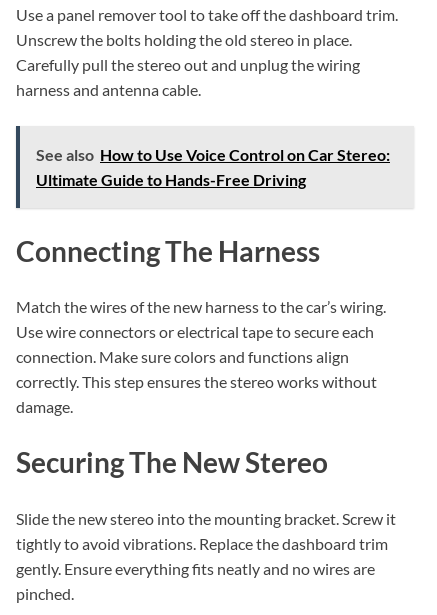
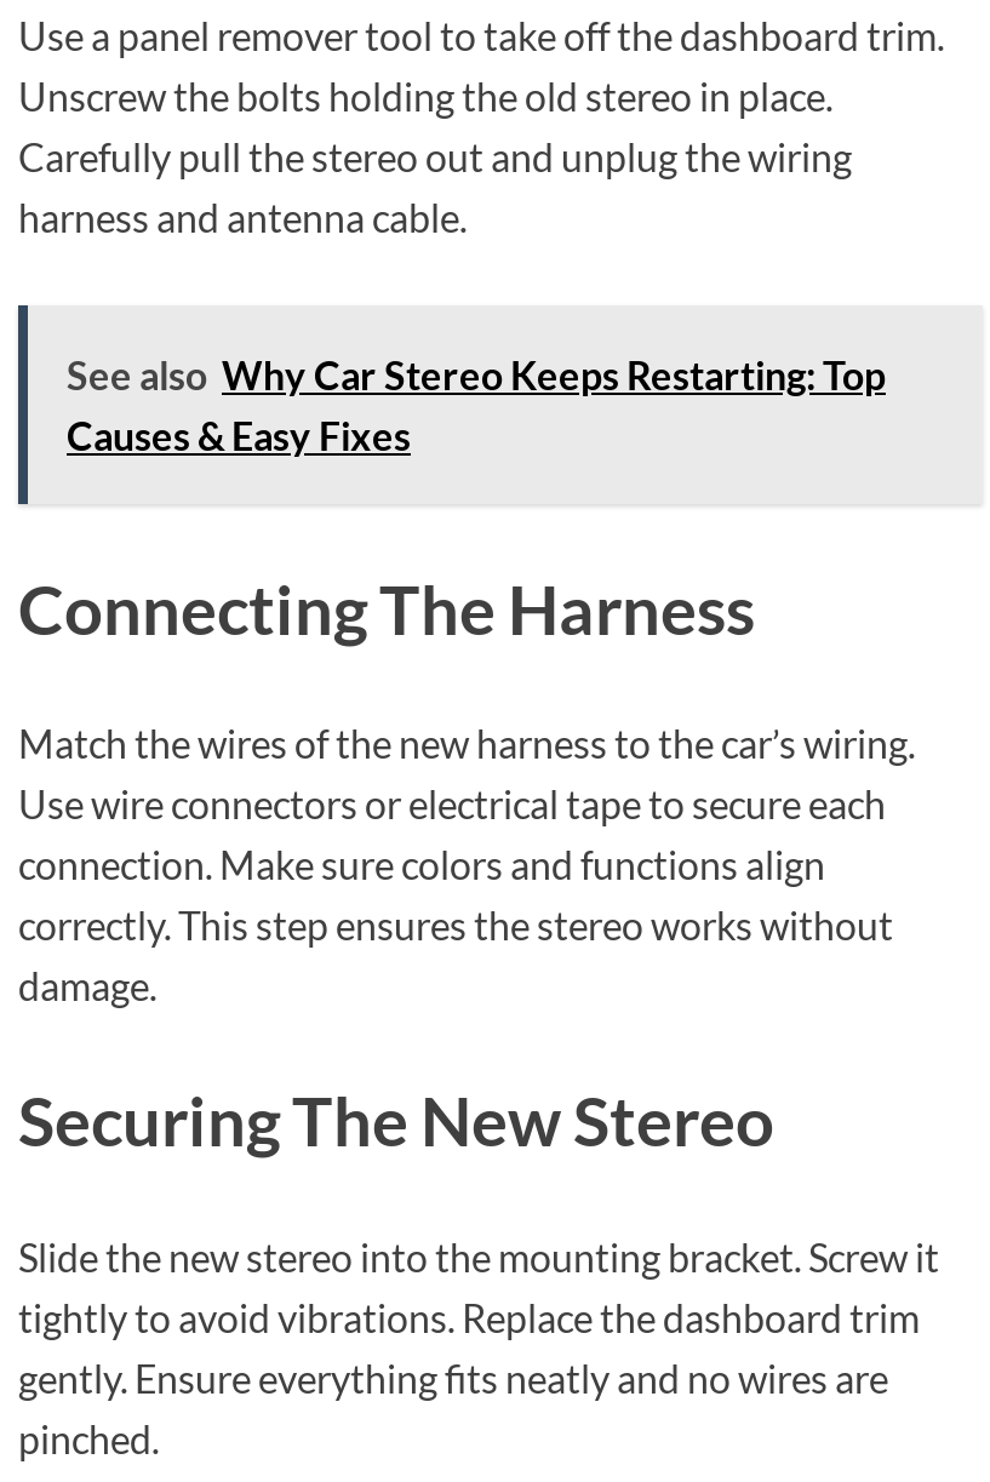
[36,145,390,189] See also How to Use Voice Control on Car Stereo: | Ultimate Guide to Hands-Free Driving -> [67,351,886,458] See also Why Car Stereo Keeps Restarting: Top | Causes & Easy Fixes

